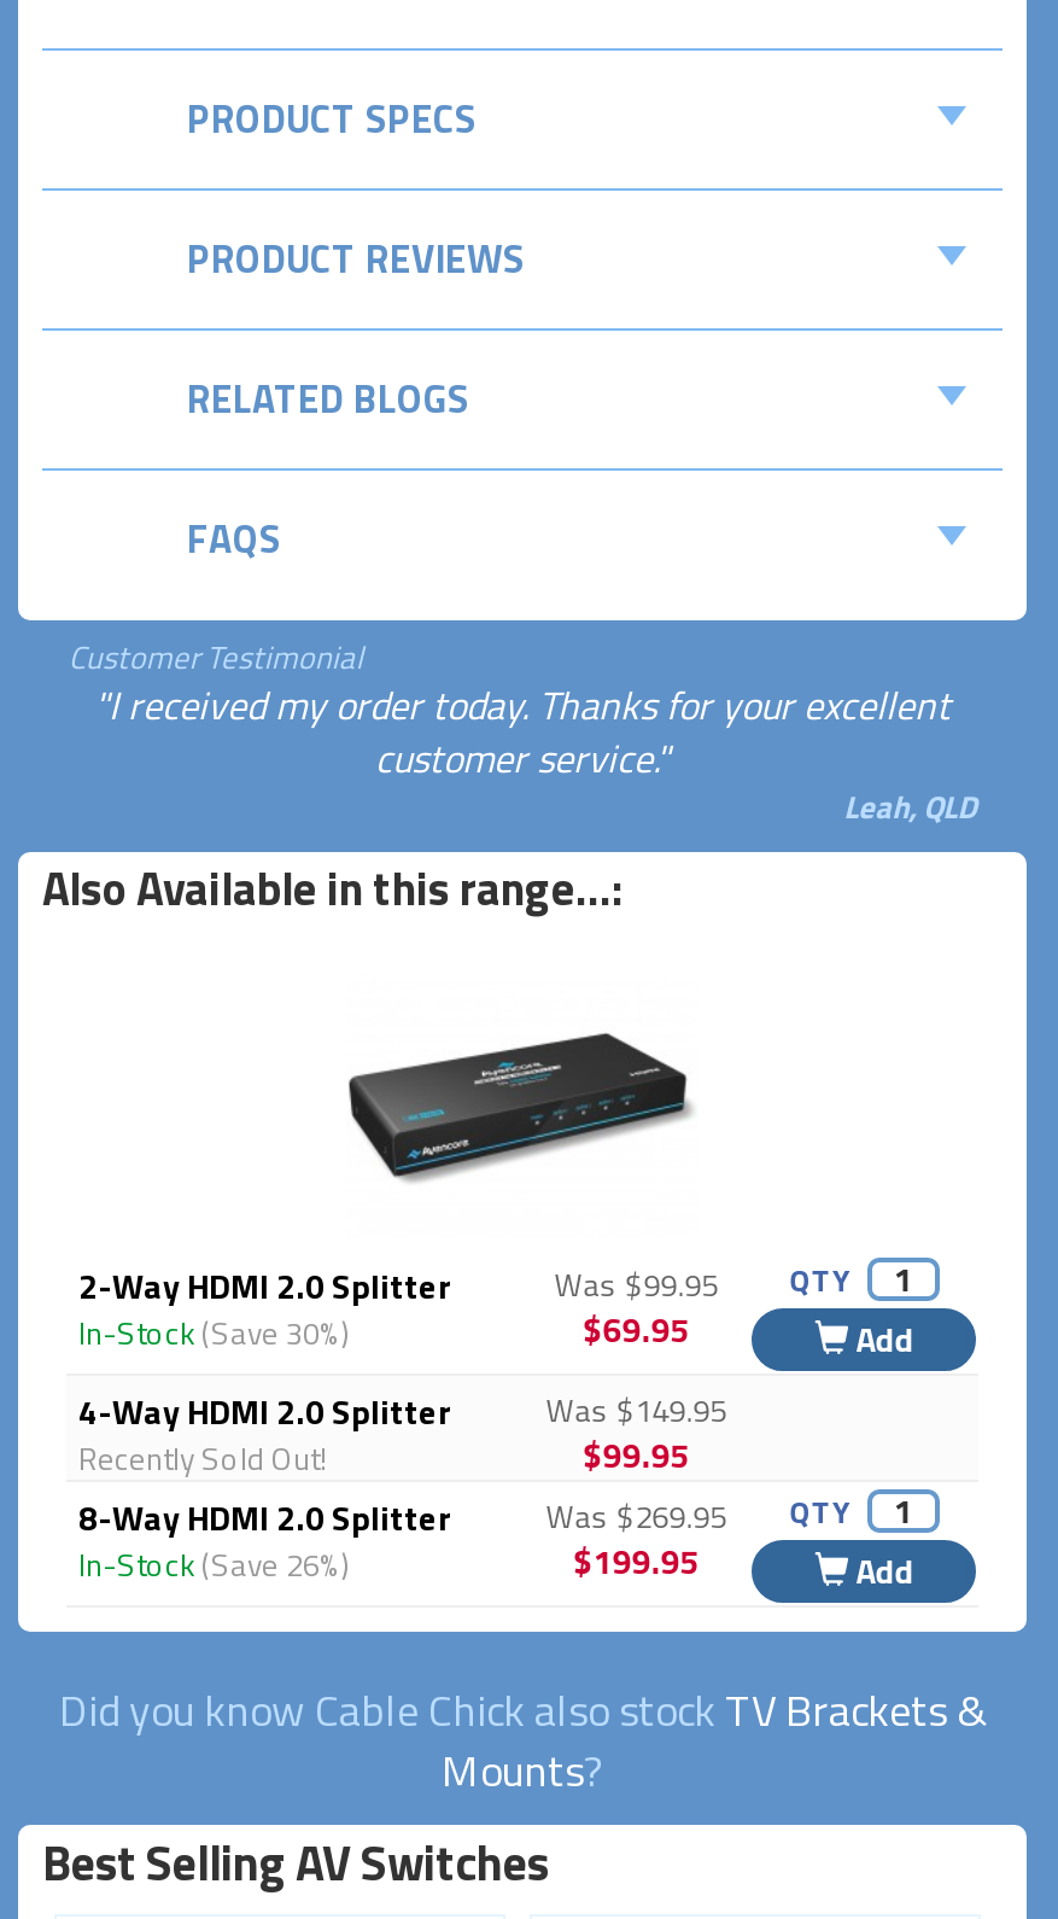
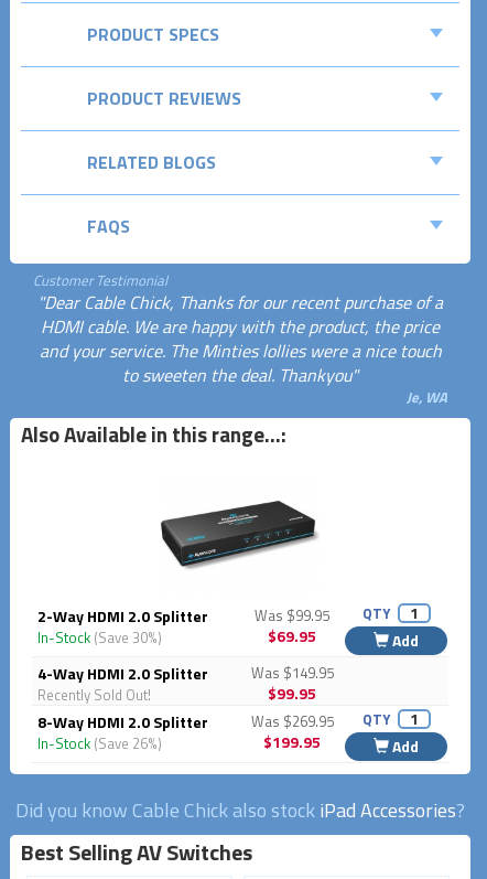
[94,676,976,831] "I received my order today. Thanks for your excellent | customer service." | Leah, QLD -> [37,289,447,408] "Dear Cable Chick, Thanks for our recent purchase of a | HDMI cable. We are happy with the product, the price | and your service. The Minties lollies were a nice touch | to sweeten the deal. Thankyou" | Je, WA
moved [42,853,914,1596] -> [21,418,419,758]: [image] | Also Available in this range...: | 2-Way HDMI 2.0 Splitter | ... | QTY | Add
[59,1678,986,1804] Did you know Cable Chick also stock TV Brackets & | Mounts? -> [15,795,465,825] Did you know Cable Chick also stock iPad Accessories?

